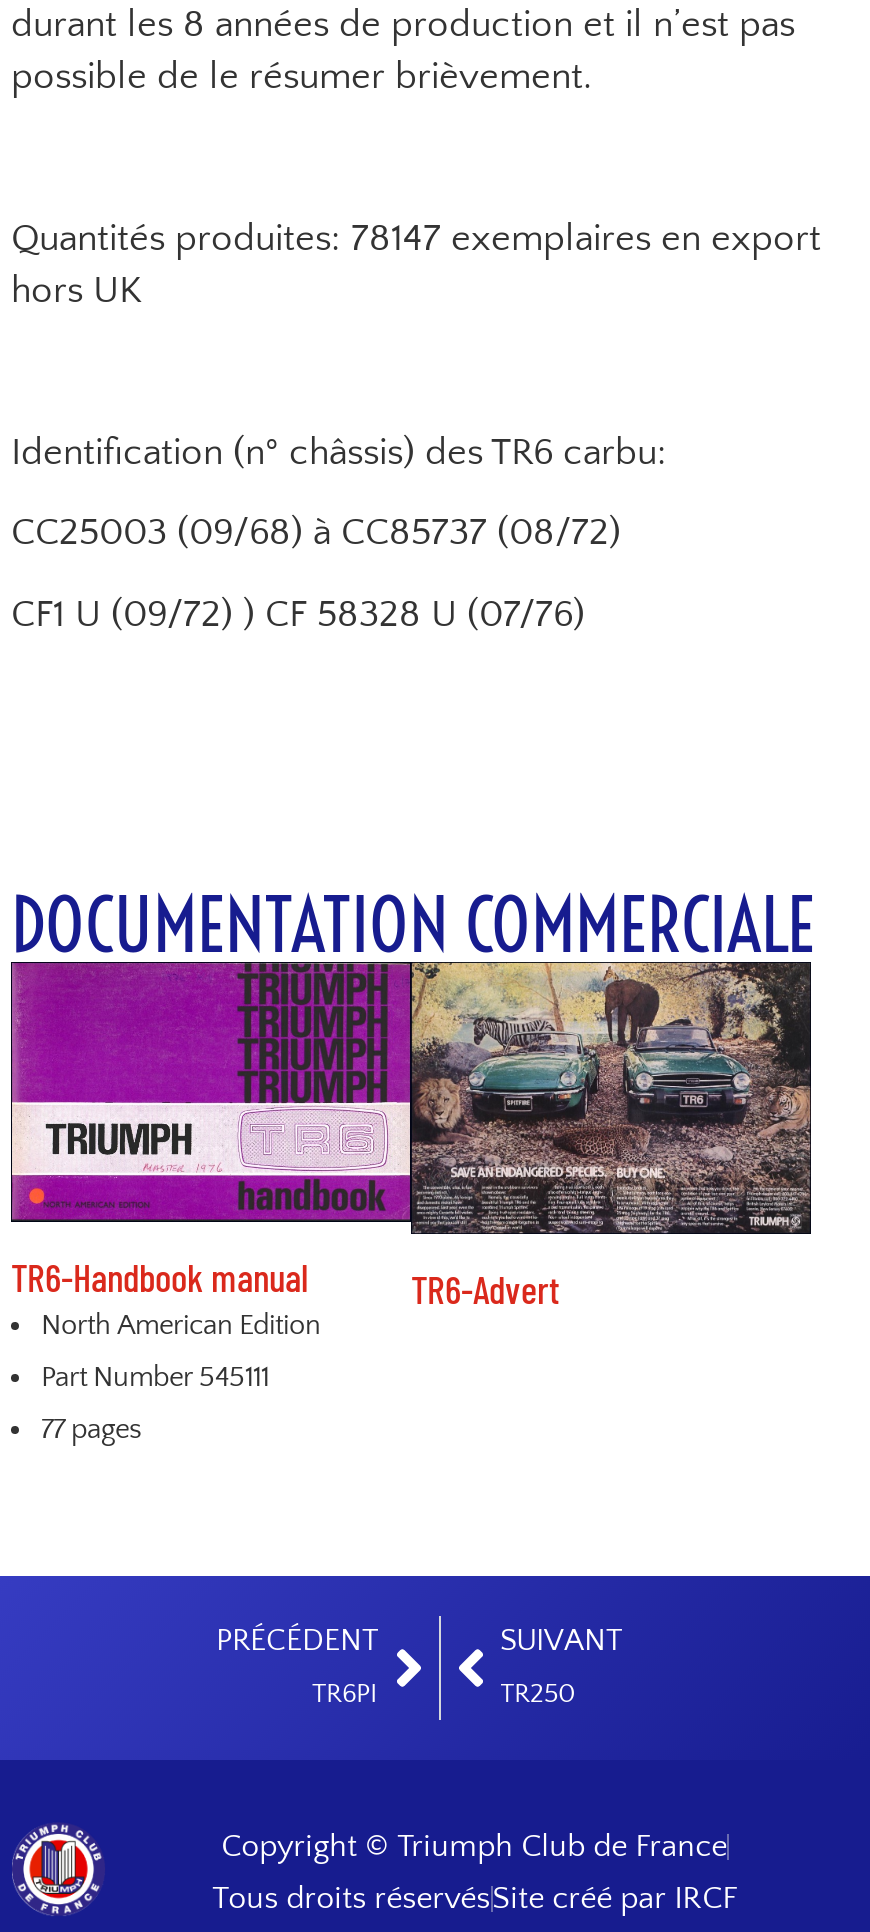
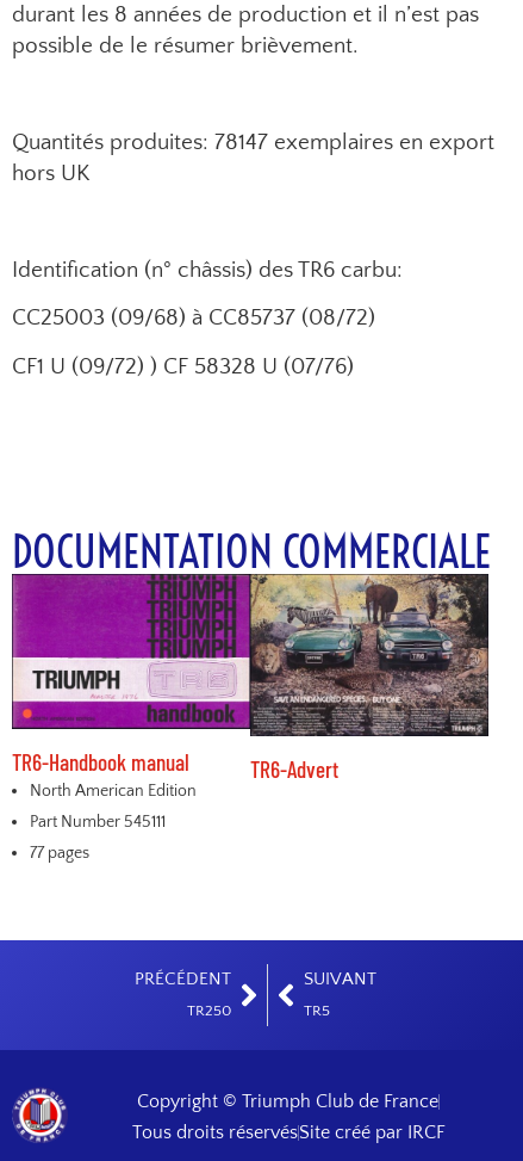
[312,1681,378,1709] TR6PI -> [186,1003,231,1020] TR250
[500,1681,574,1709] TR250 -> [303,1003,329,1020] TR5

